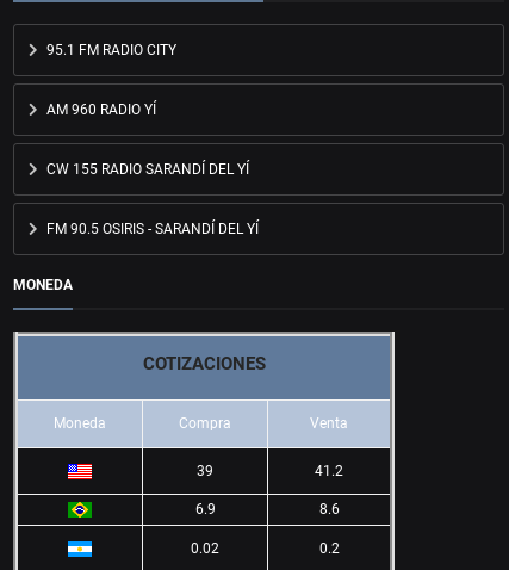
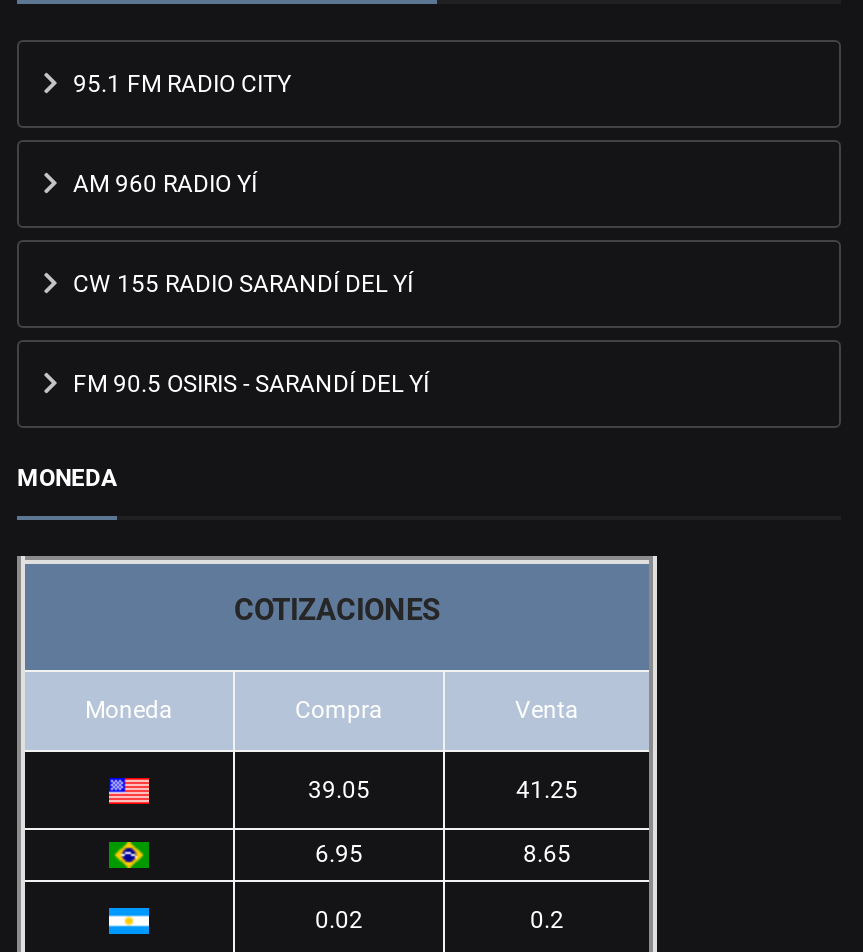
[197,463,213,479] 39 -> [308,776,370,804] 39.05
[315,463,343,479] 41.2 -> [516,776,578,804] 41.25
[195,501,215,518] 6.9 -> [315,840,363,868] 6.95
[319,501,339,518] 8.6 -> [523,840,571,868] 8.65

